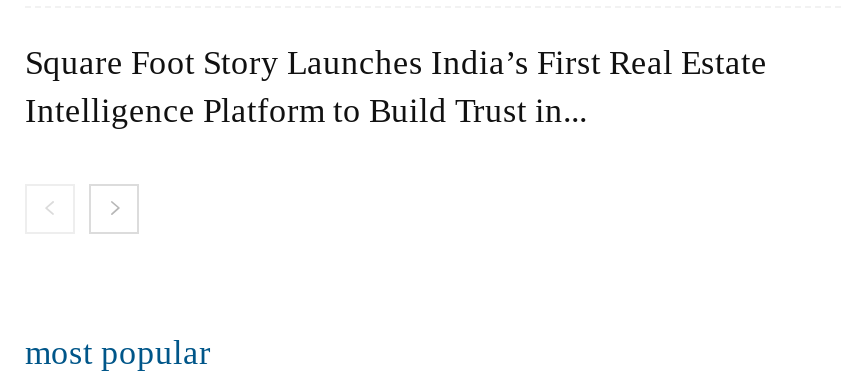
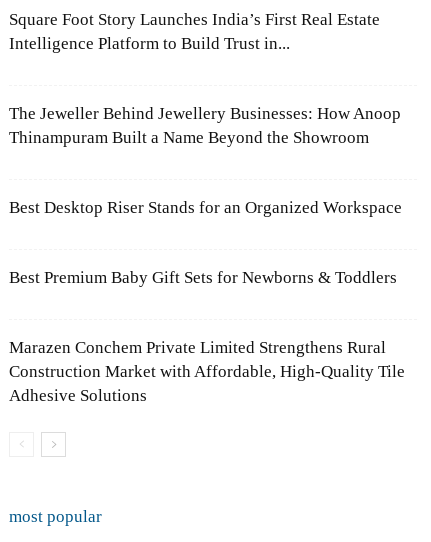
none -> [9,104,401,147] The Jeweller Behind Jewellery Businesses: How Anoop | Thinampuram Built a Name Beyond the Showroom
none -> [9,198,402,217] Best Desktop Riser Stands for an Organized Workspace
none -> [9,268,397,287] Best Premium Baby Gift Sets for Newborns & Toddlers
none -> [9,338,405,405] Marazen Conchem Private Limited Strengthens Rural | Construction Market with Affordable, High-Quality Tile | Adhesive Solutions

